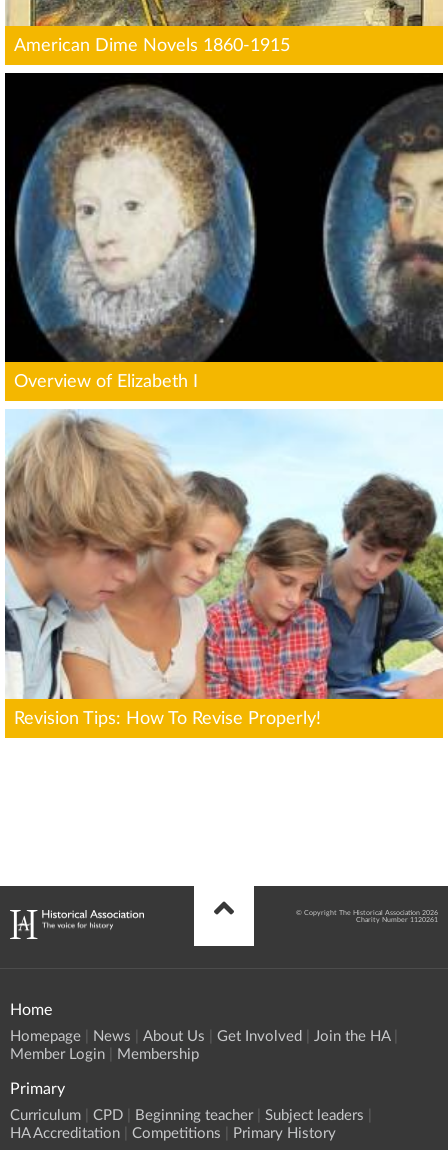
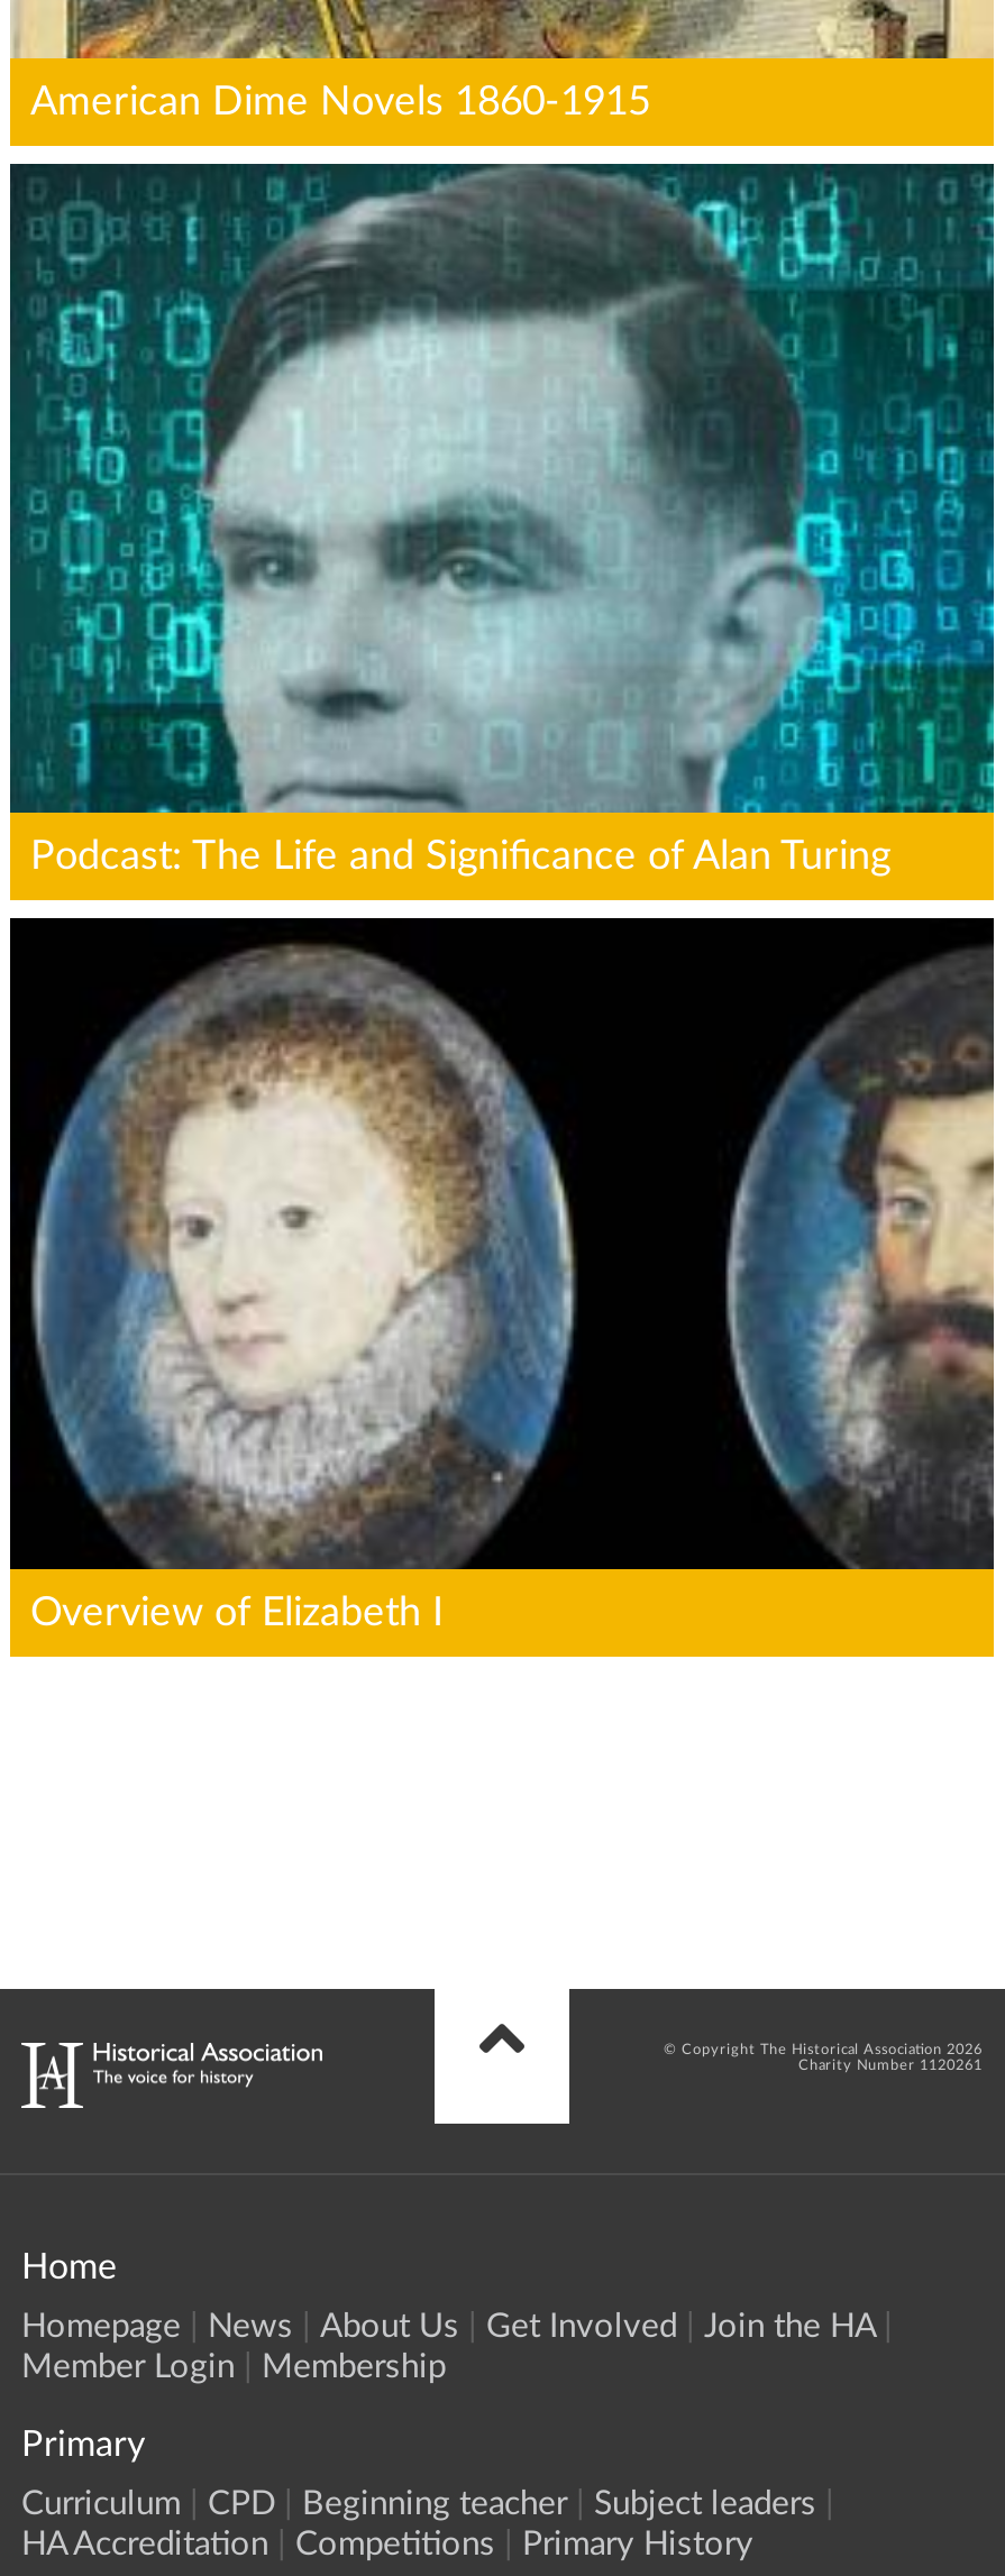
none -> [10,164,996,876] [image] | Podcast: The Life and Significance of Alan Turing
moved [8,77,259,390] -> [17,927,581,1631]: [image] | Overview of Elizabeth I
[4,409,444,727] [image] | Revision Tips: How To Revise Properly! -> none

